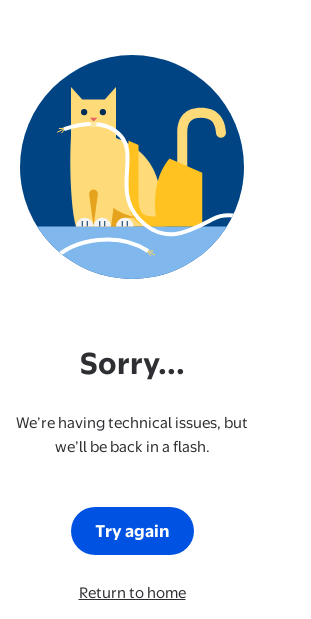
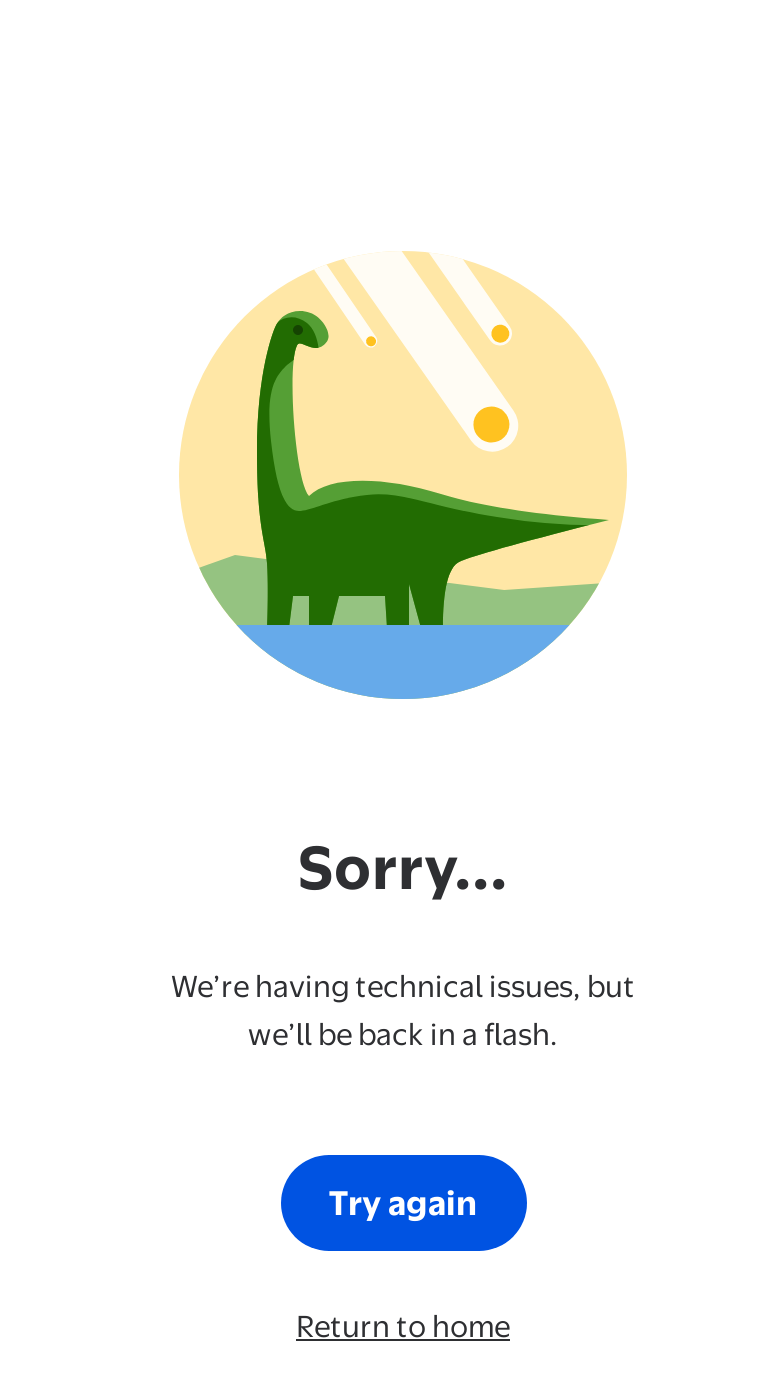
[19,54,245,257] [image] -> [179,251,627,653] [image]

